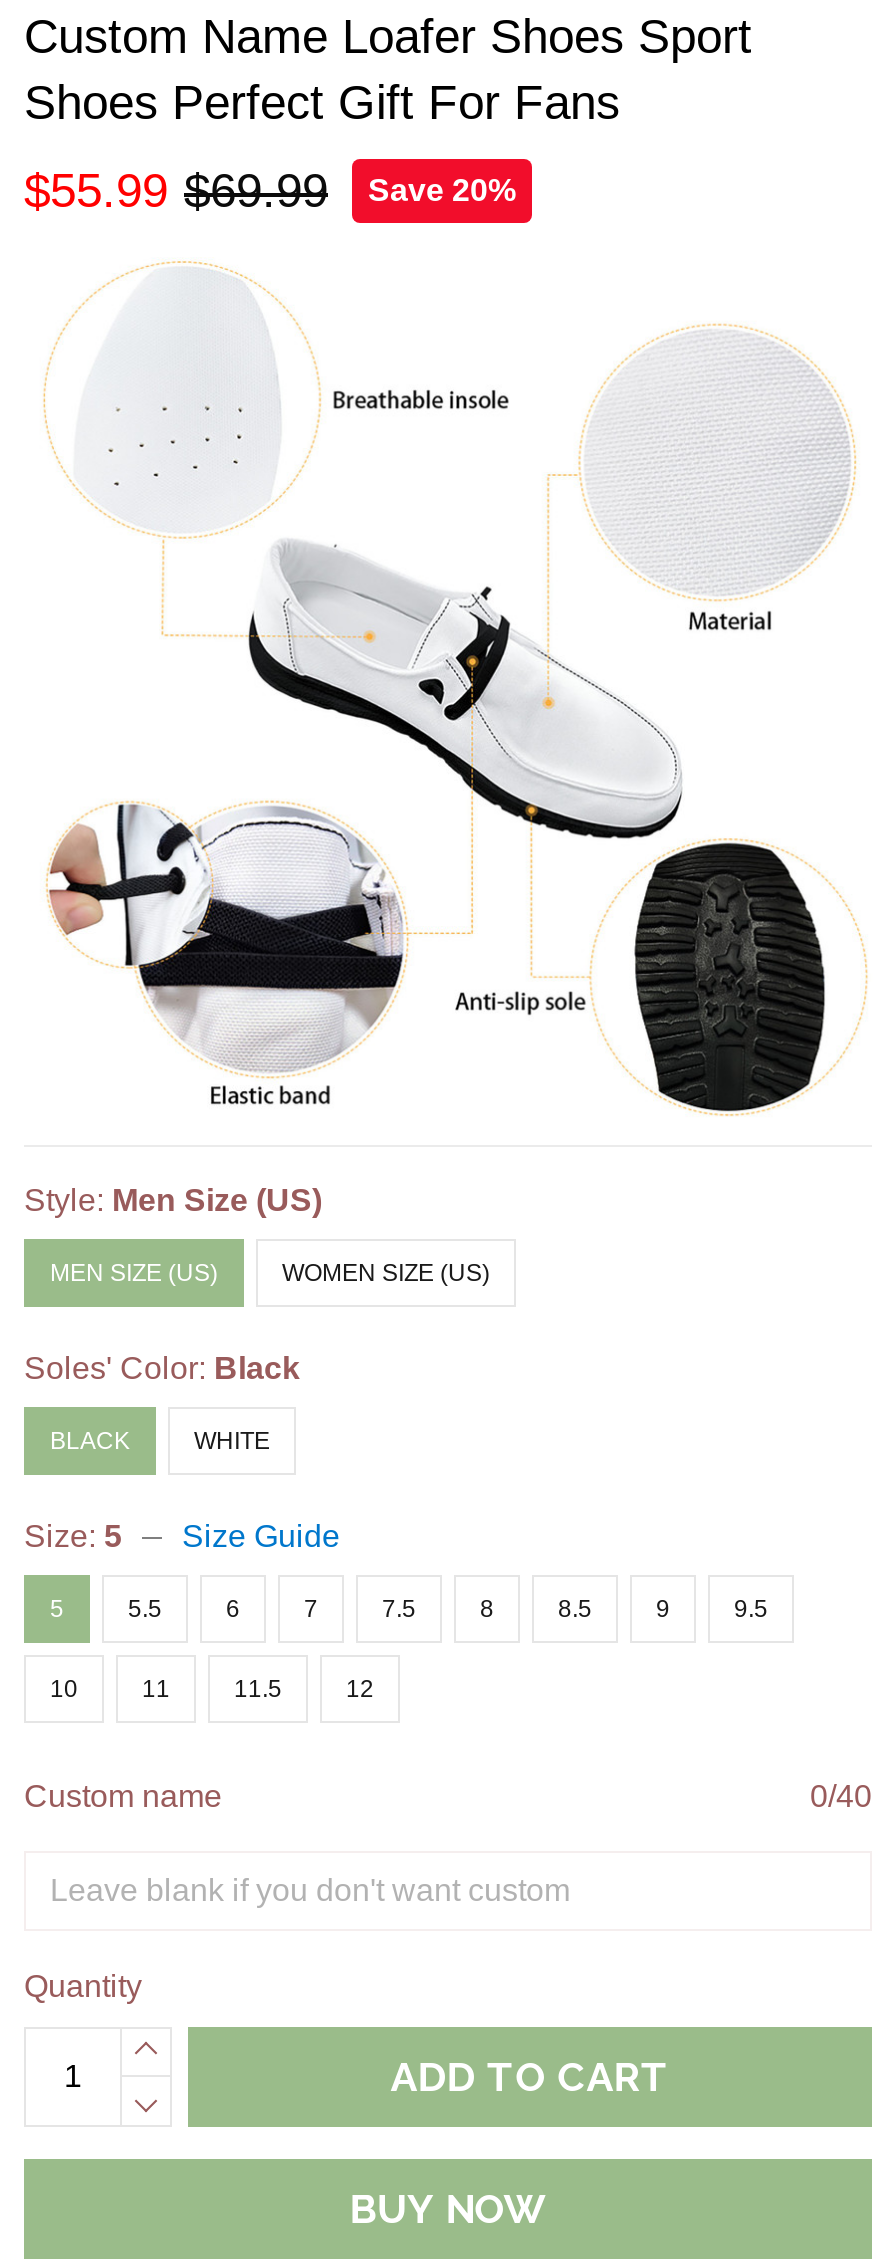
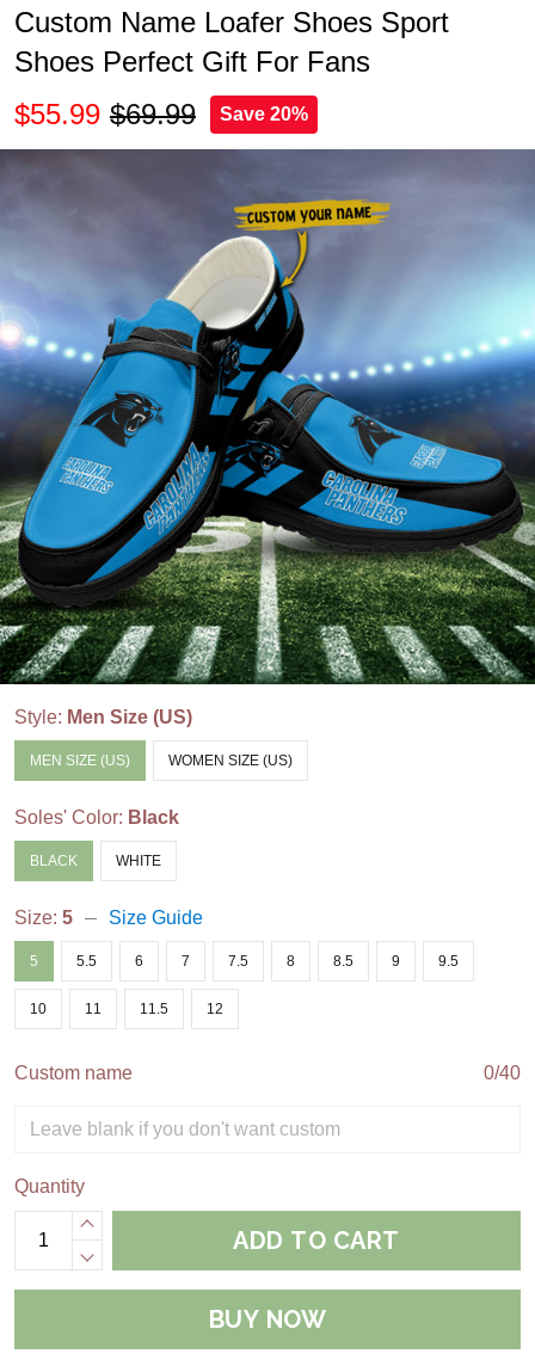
[6,249,890,1145] [image] -> [4,148,531,685] [image]

